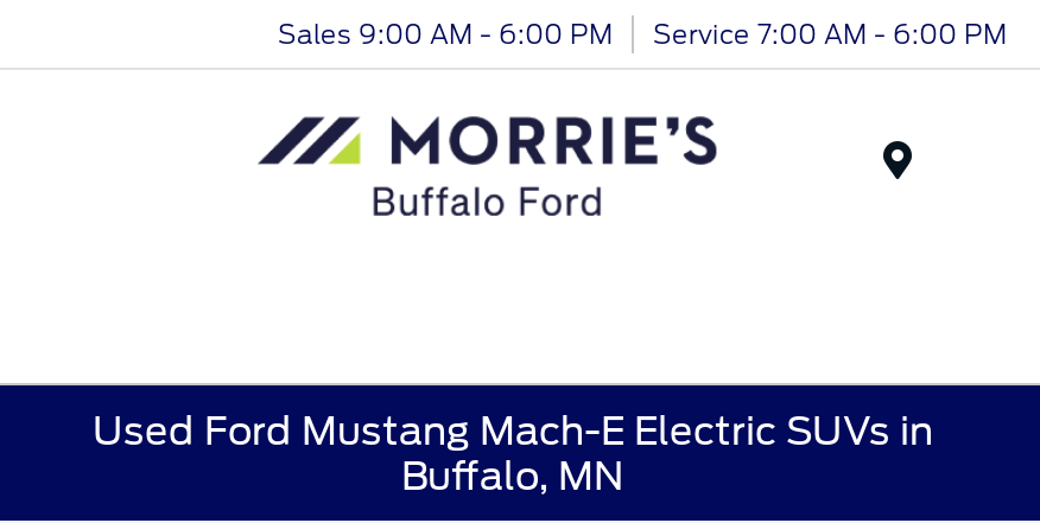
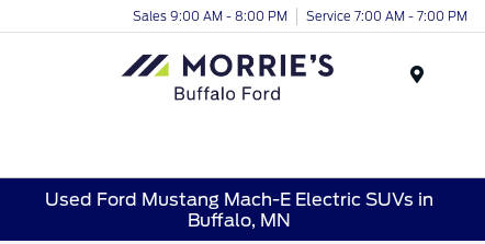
[278,17,613,50] Sales 9:00 AM - 6:00 PM -> [133,8,287,24] Sales 9:00 AM - 8:00 PM
[653,17,1007,50] Service 7:00 AM - 6:00 PM -> [306,8,467,24] Service 7:00 AM - 7:00 PM

